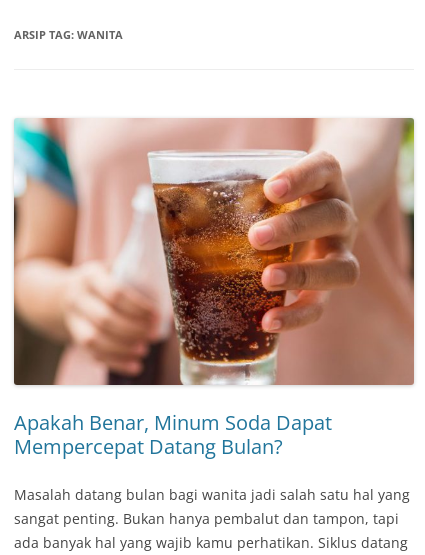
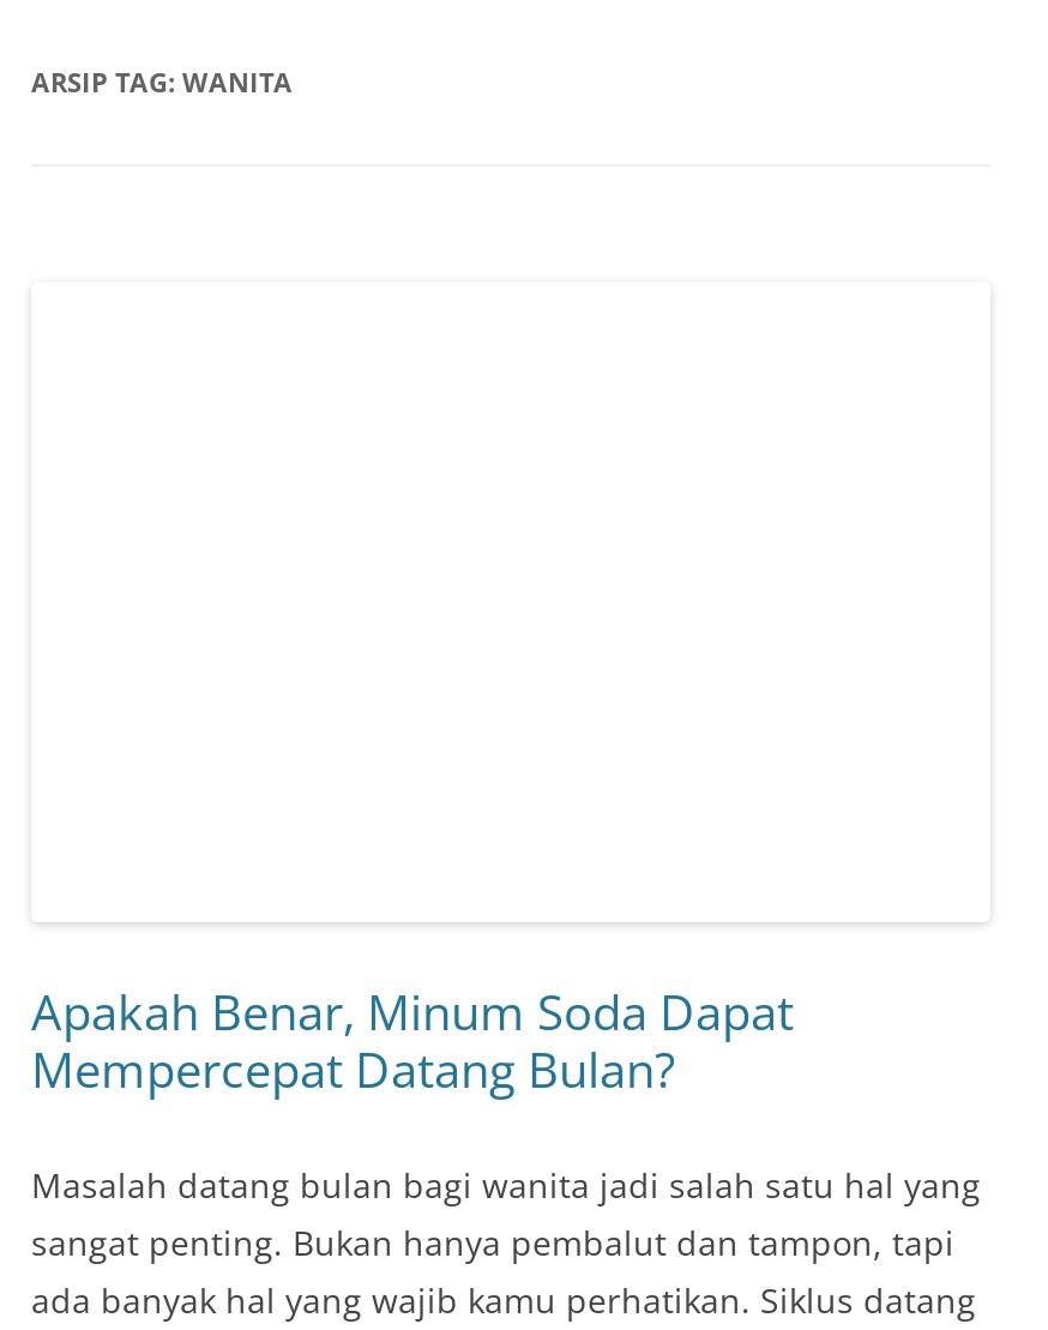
[13,117,415,386] [image] -> none

